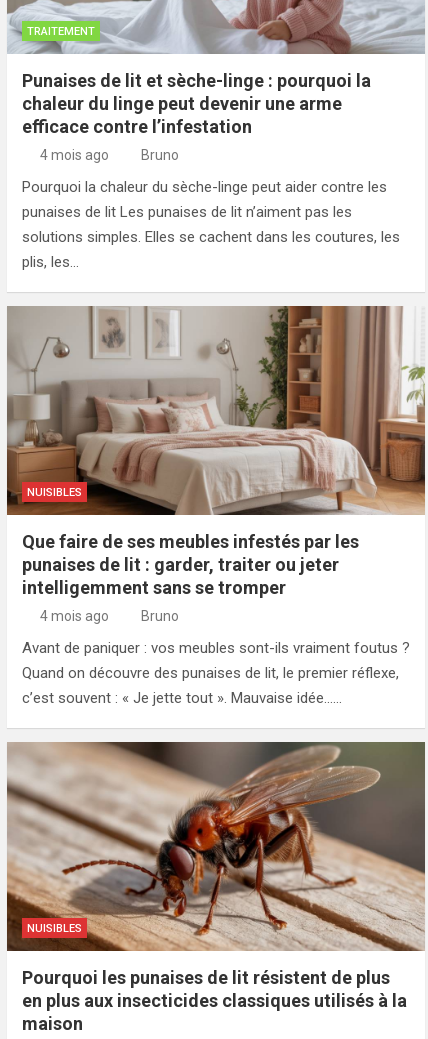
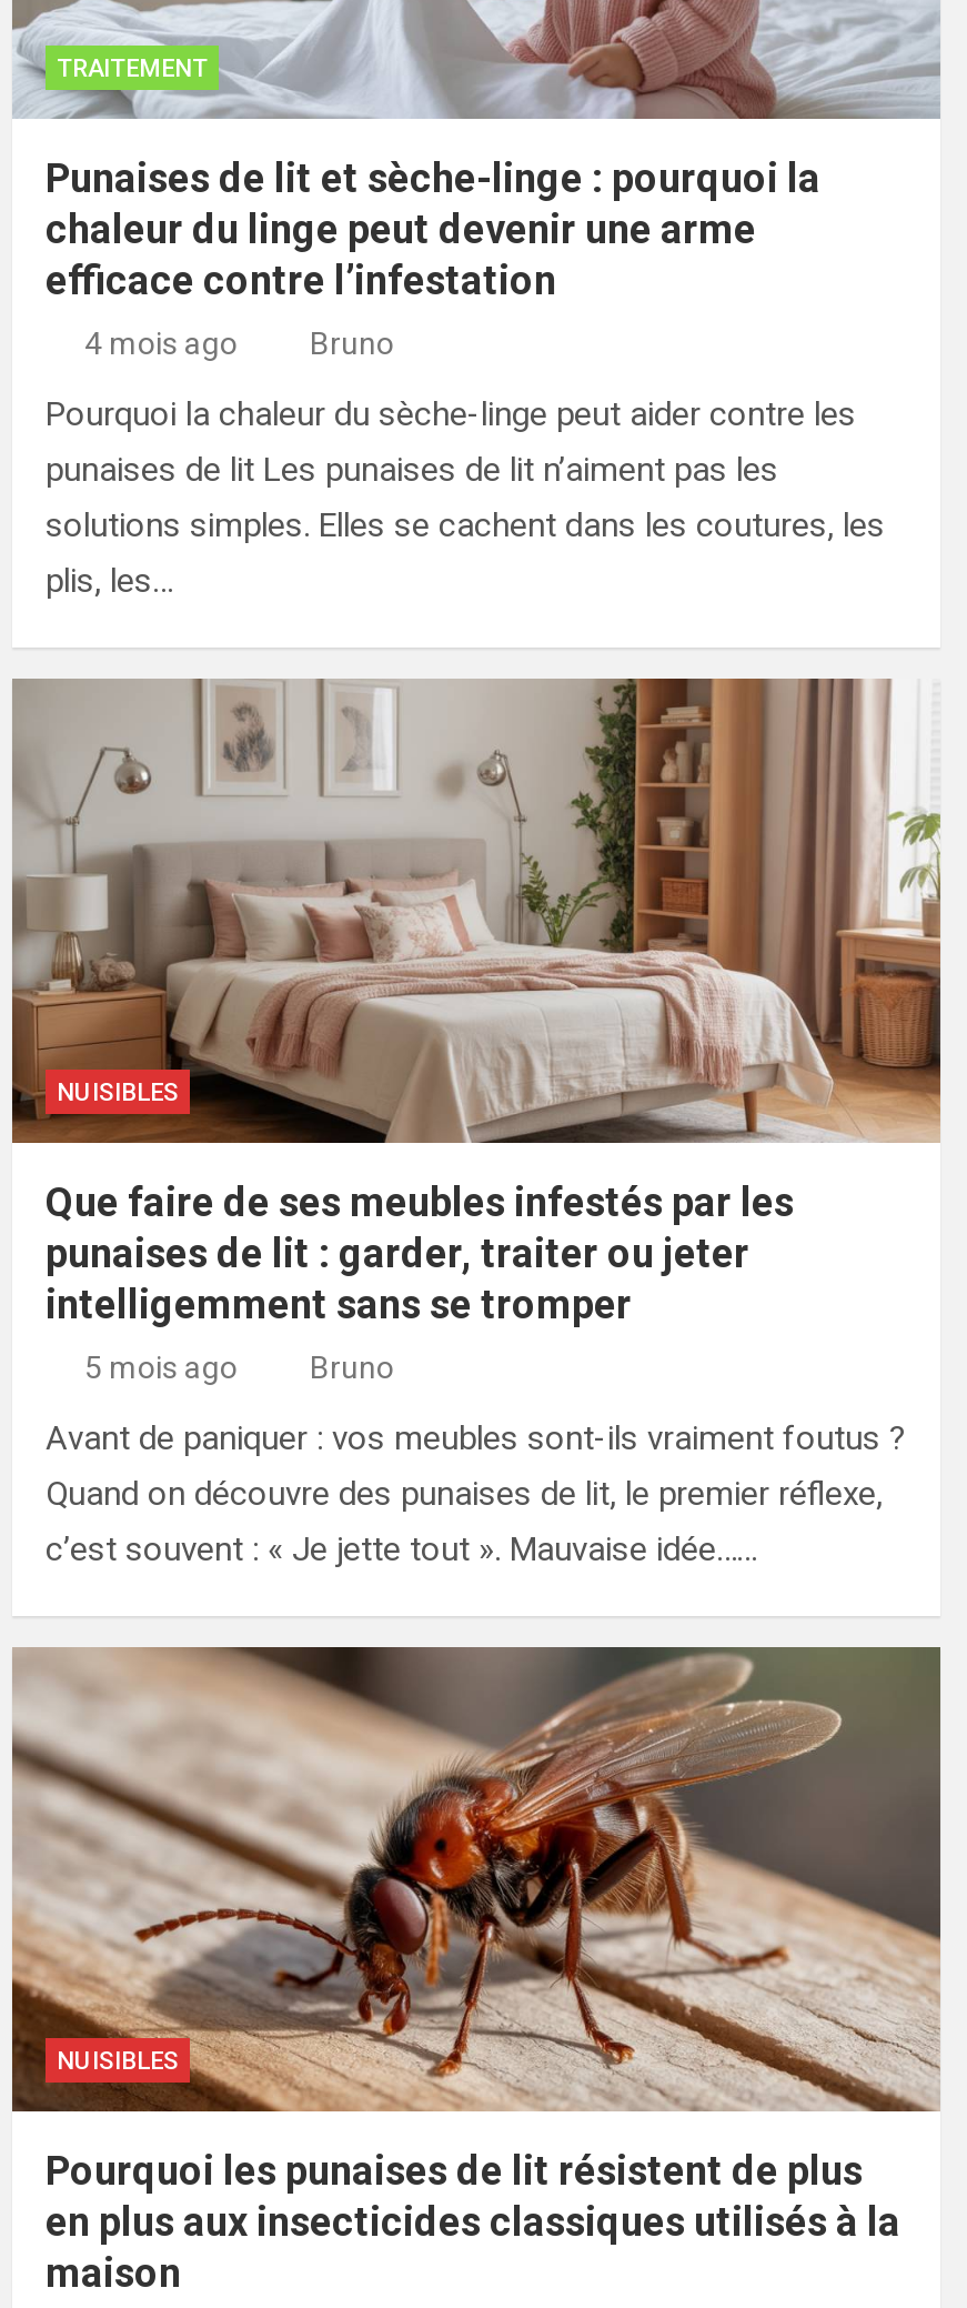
[39,608,108,624] 4 mois ago -> [84,1350,238,1385] 5 mois ago

